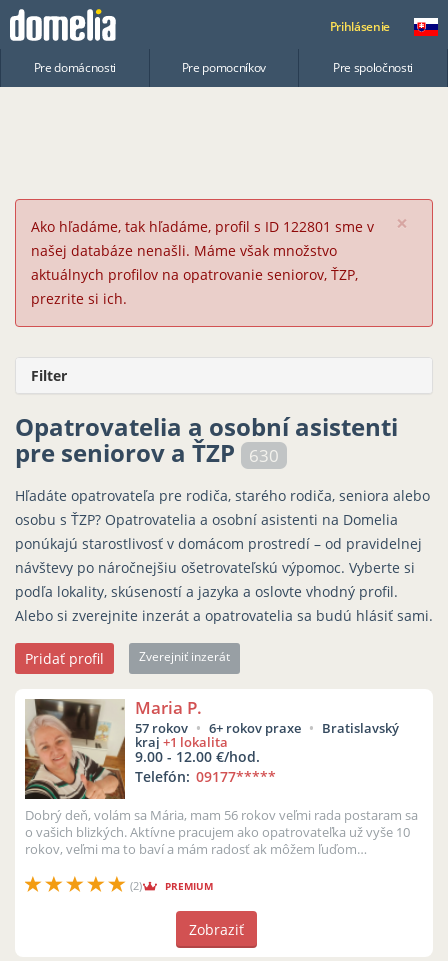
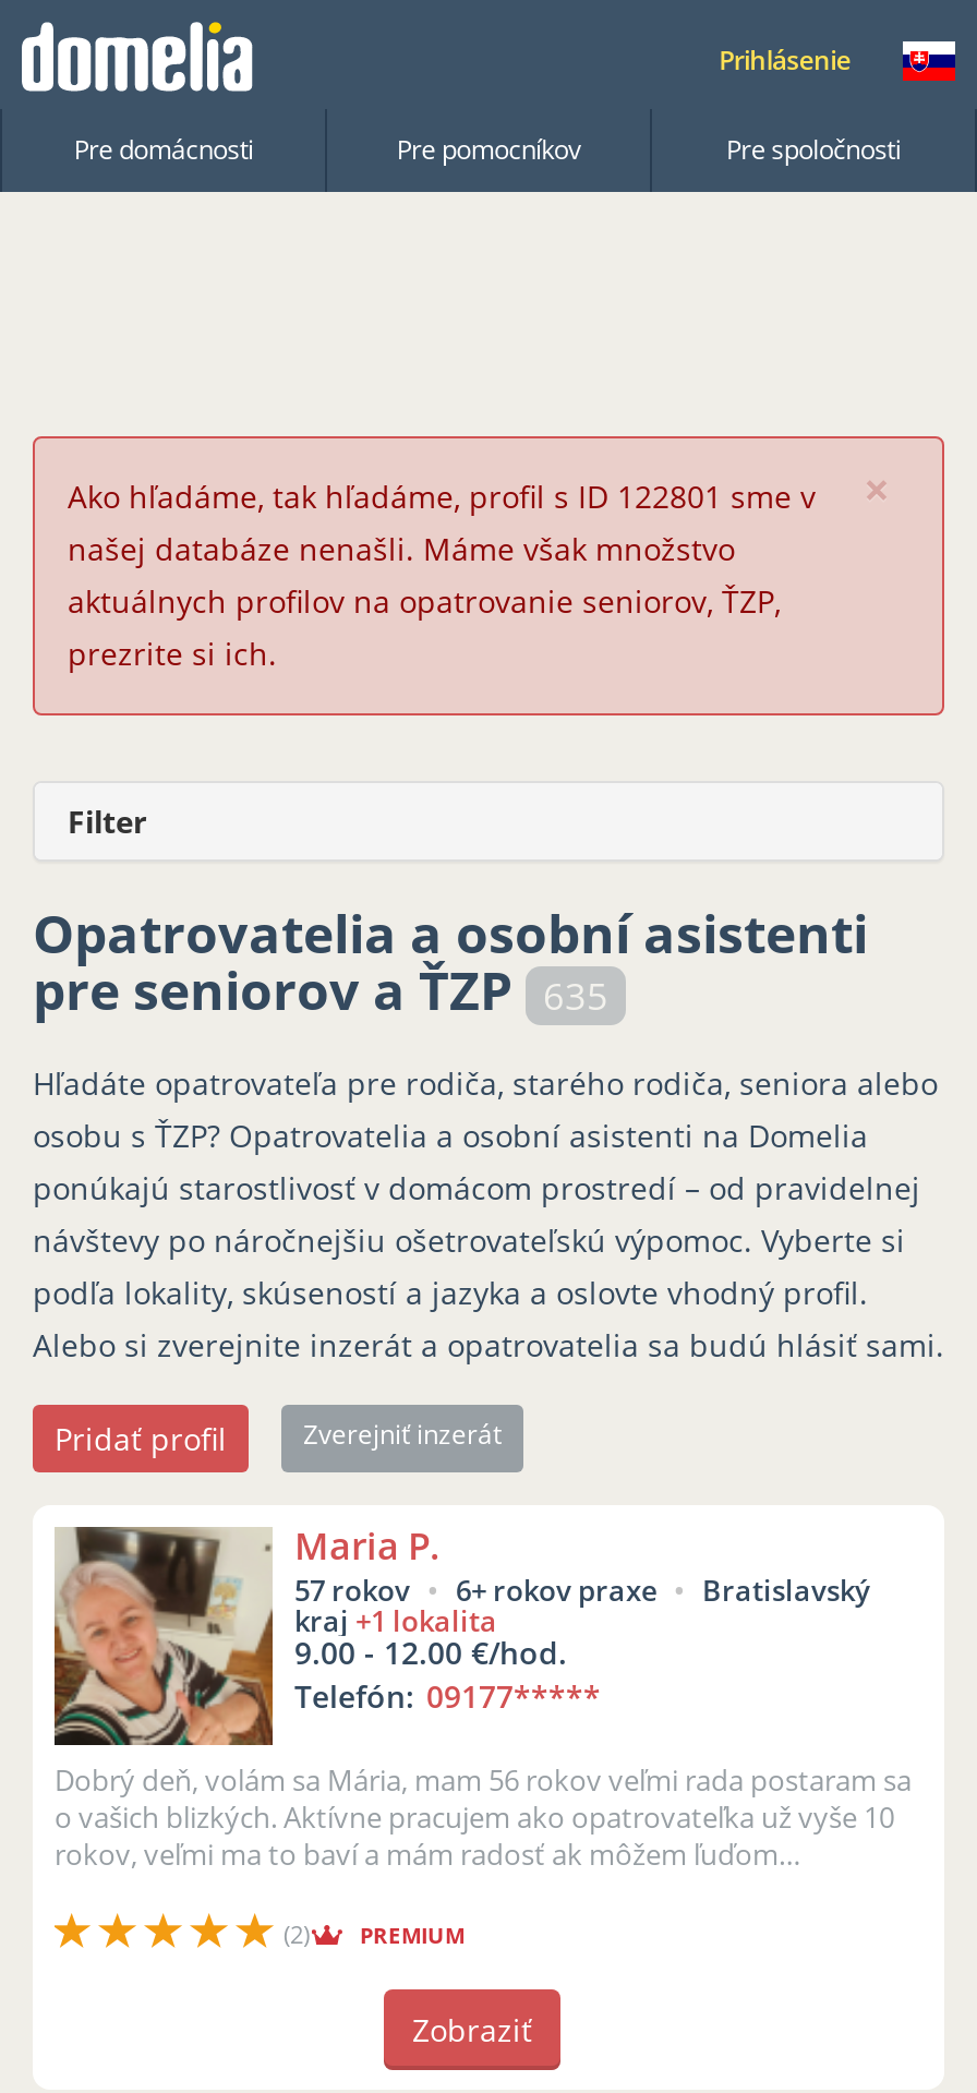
[15,436,279,469] pre seniorov a ŤZP 630 -> [33,953,608,1025] pre seniorov a ŤZP 635

